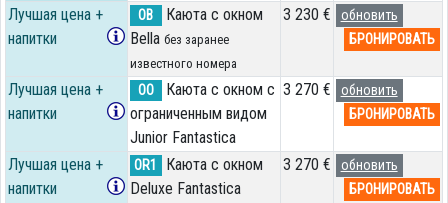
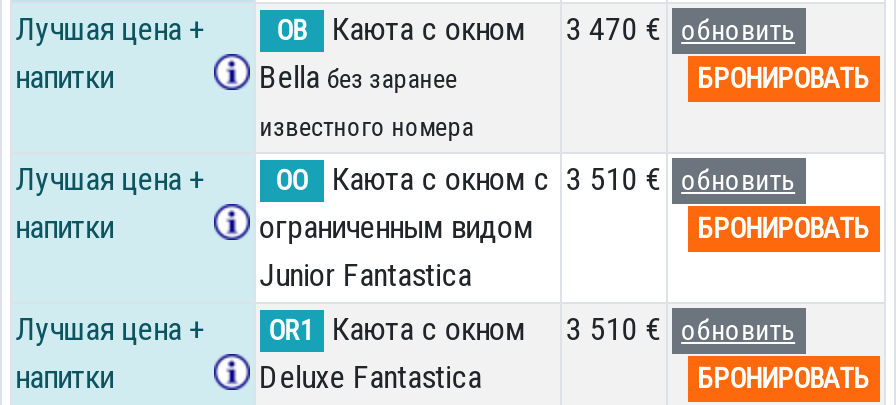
[283,5,331,24] 3 230 € -> [565,9,661,47] 3 470 €
[283,80,331,99] 3 270 € -> [565,159,661,197] 3 510 €
[283,155,331,174] 3 270 € -> [565,309,661,347] 3 510 €

